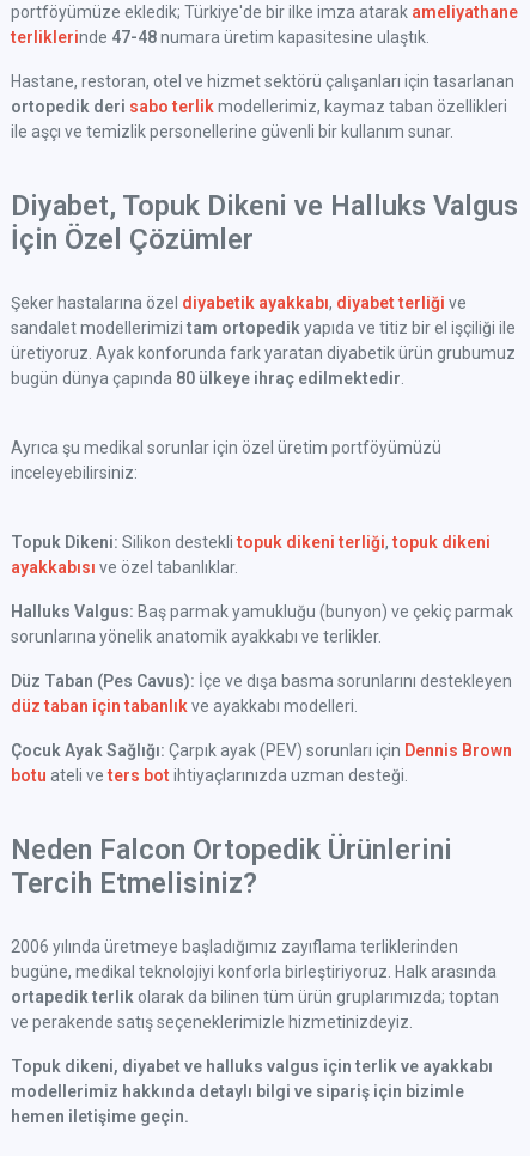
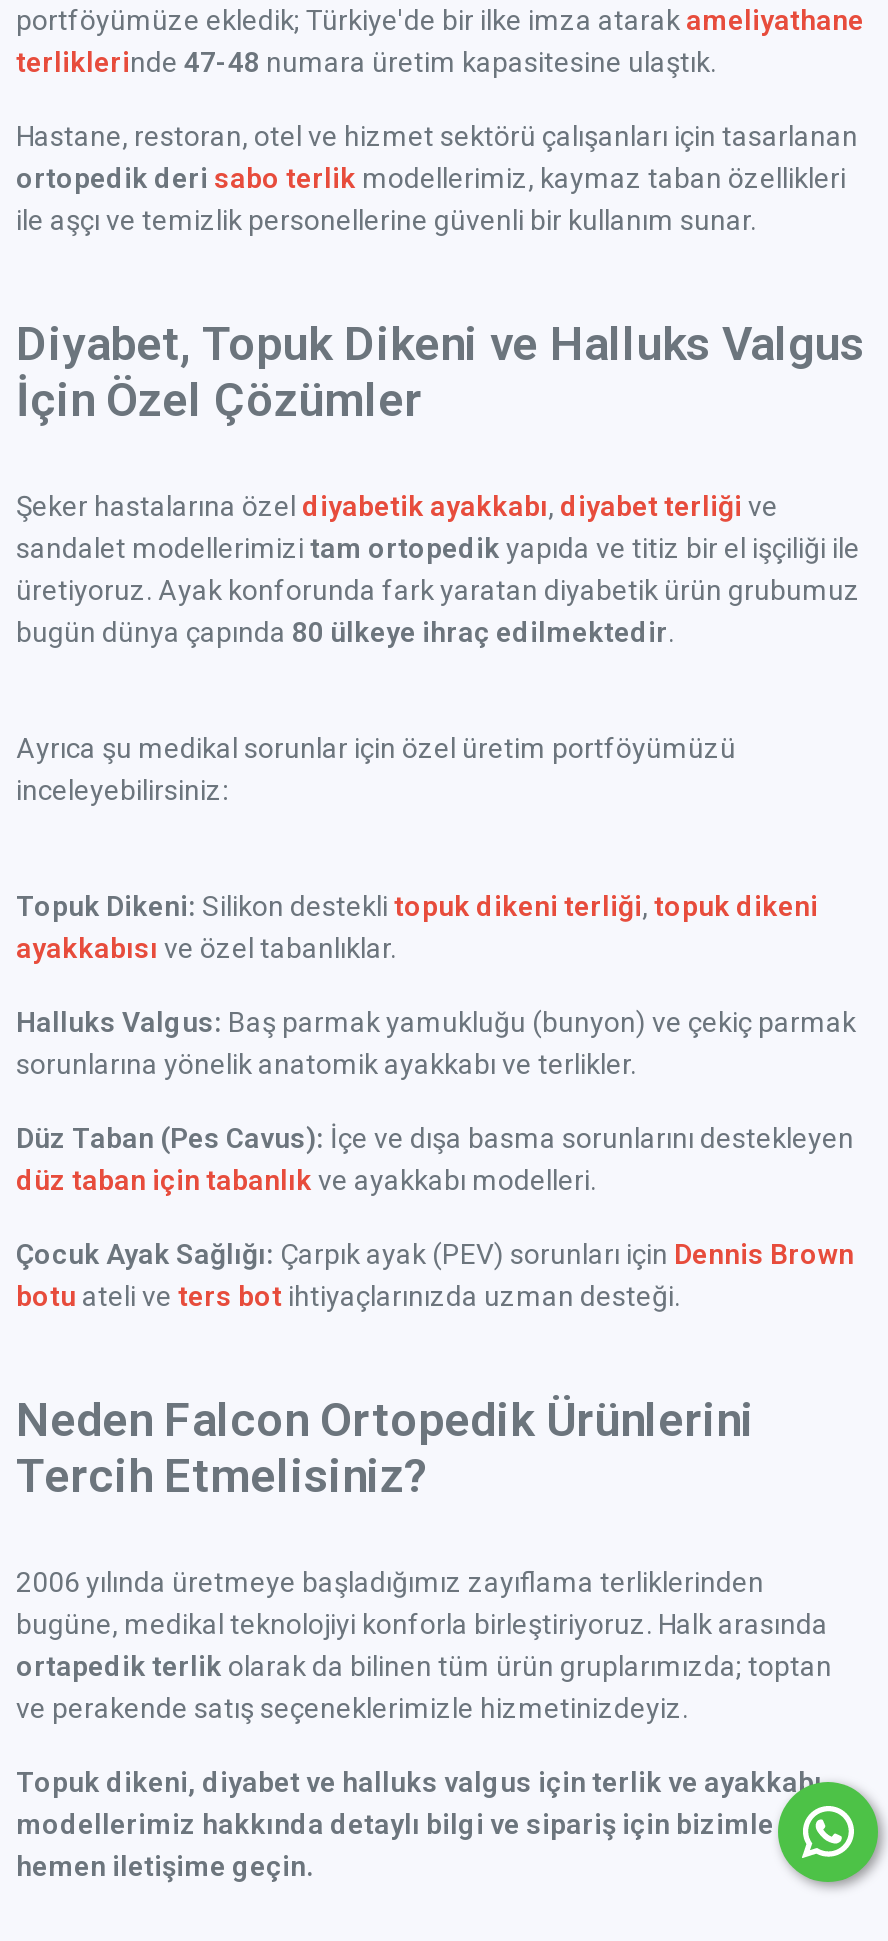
none -> [776,1778,882,1892] [image]

